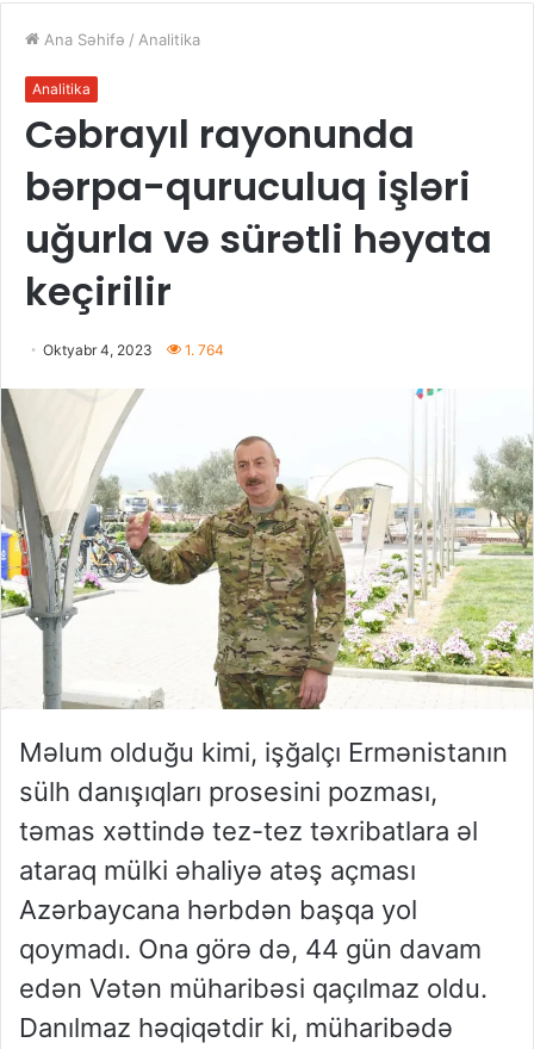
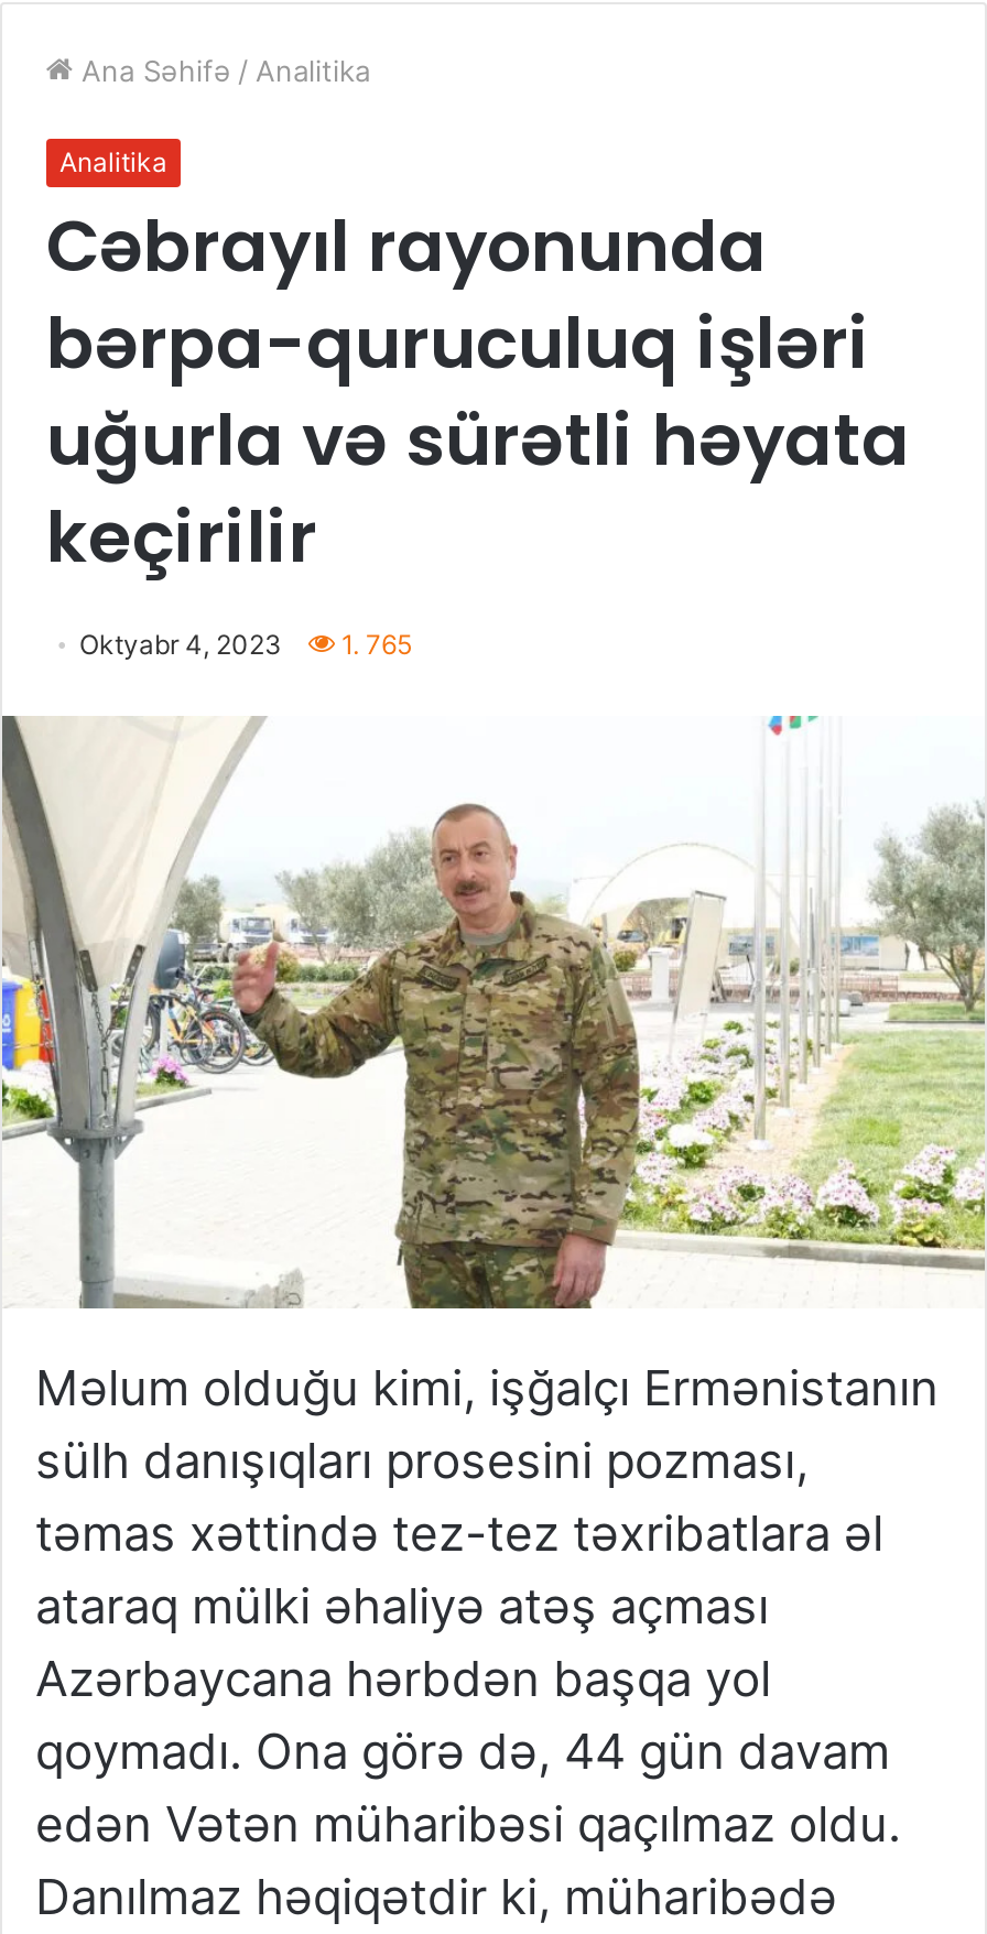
[43,341,224,359] Oktyabr 4, 2023 1. 764 -> [79,628,412,661] Oktyabr 4, 2023 1. 765

